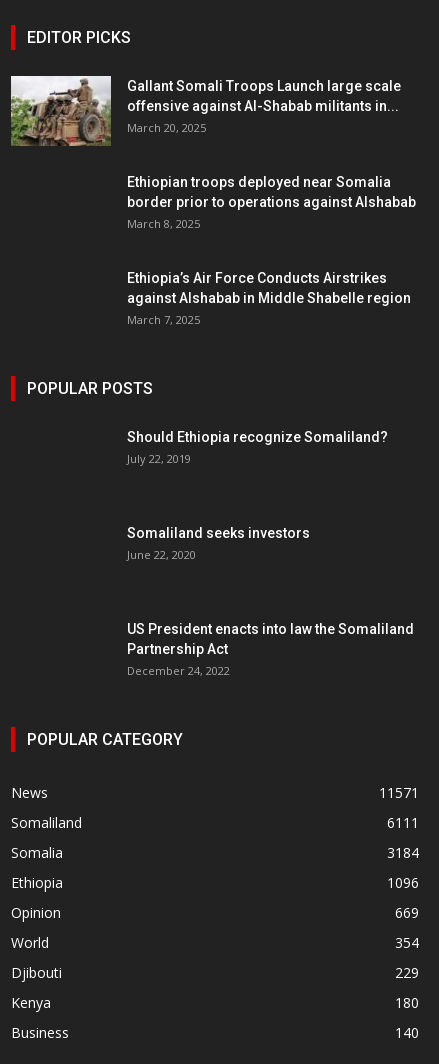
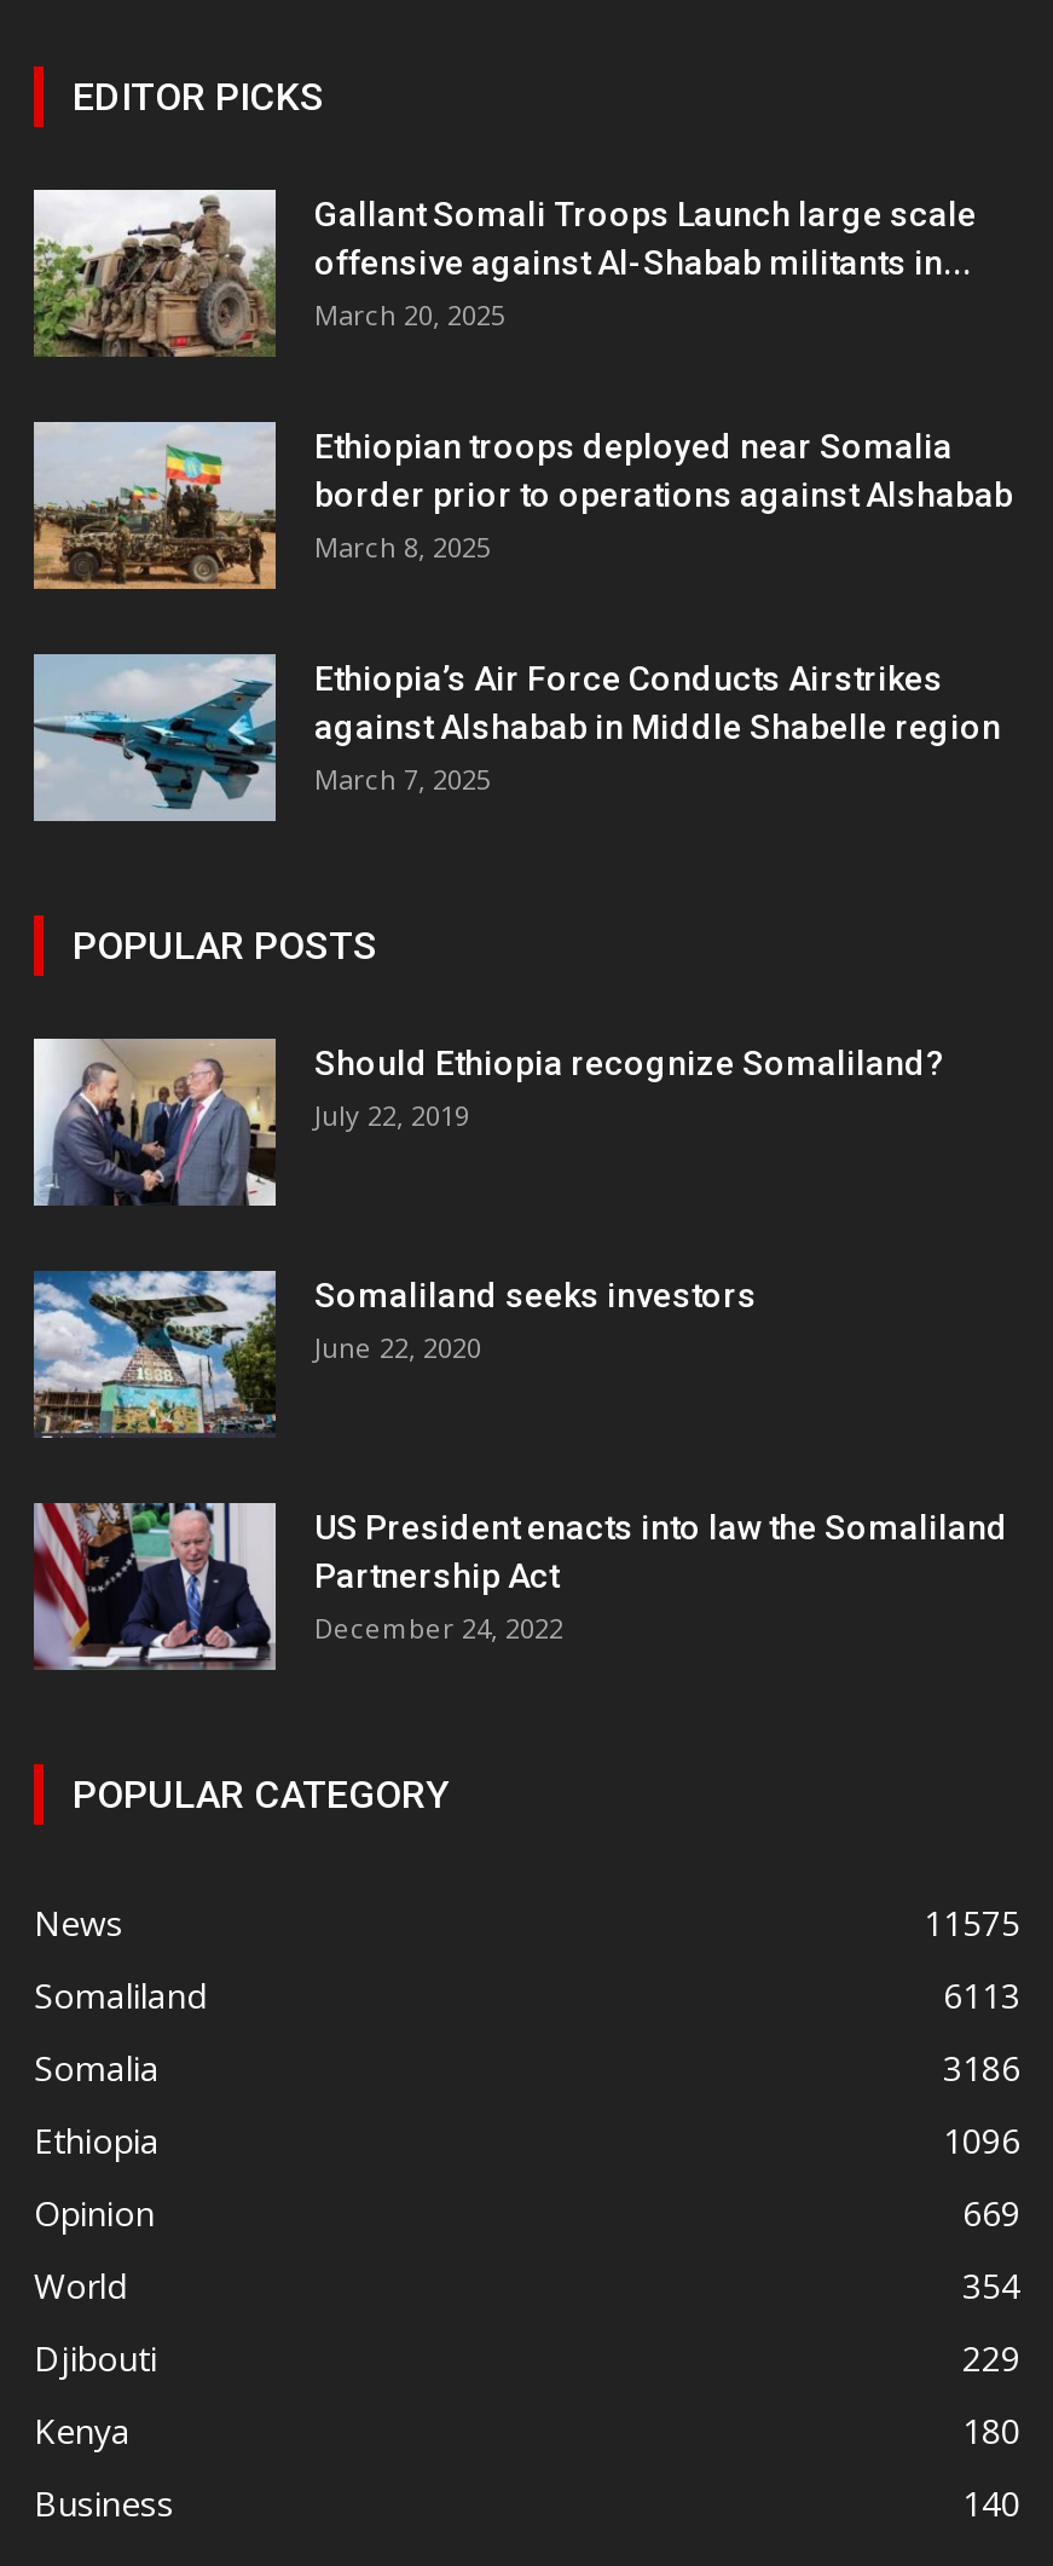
none -> [31,420,278,591] [image]
none -> [31,652,278,823] [image]
none -> [31,1036,278,1208] [image]
none -> [31,1268,278,1440] [image]
none -> [31,1501,278,1672] [image]
[379,783,419,802] 11571 -> [924,1900,1020,1946] 11575
[387,813,419,832] 6111 -> [943,1973,1020,2019] 6113
[387,843,419,862] 3184 -> [943,2045,1020,2091] 3186

